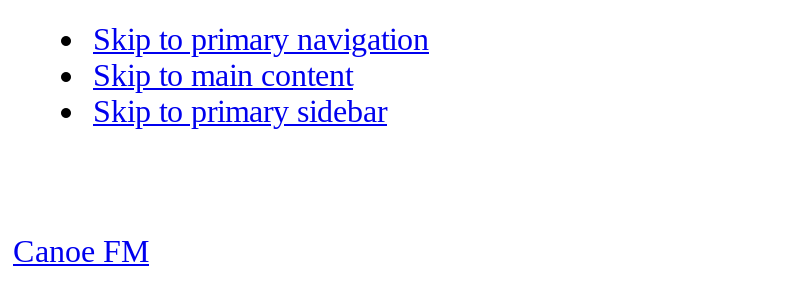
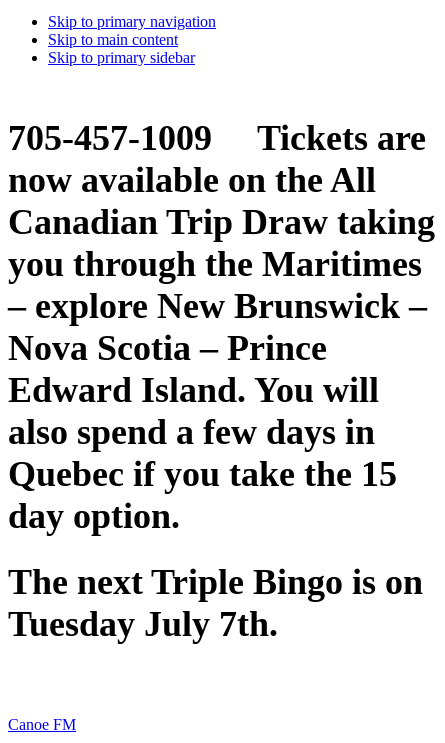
none -> [8,118,435,644] 705-457-1009 Tickets are | now available on the All | Canadian Trip Draw taking | you through the Maritimes | – explore New Brunswick – | Nova Scotia – Prince | Edward Island. You will | also spend a few days in | Quebec if you take the 15 | day option. | The next Triple Bingo is on | Tuesday July 7th.

